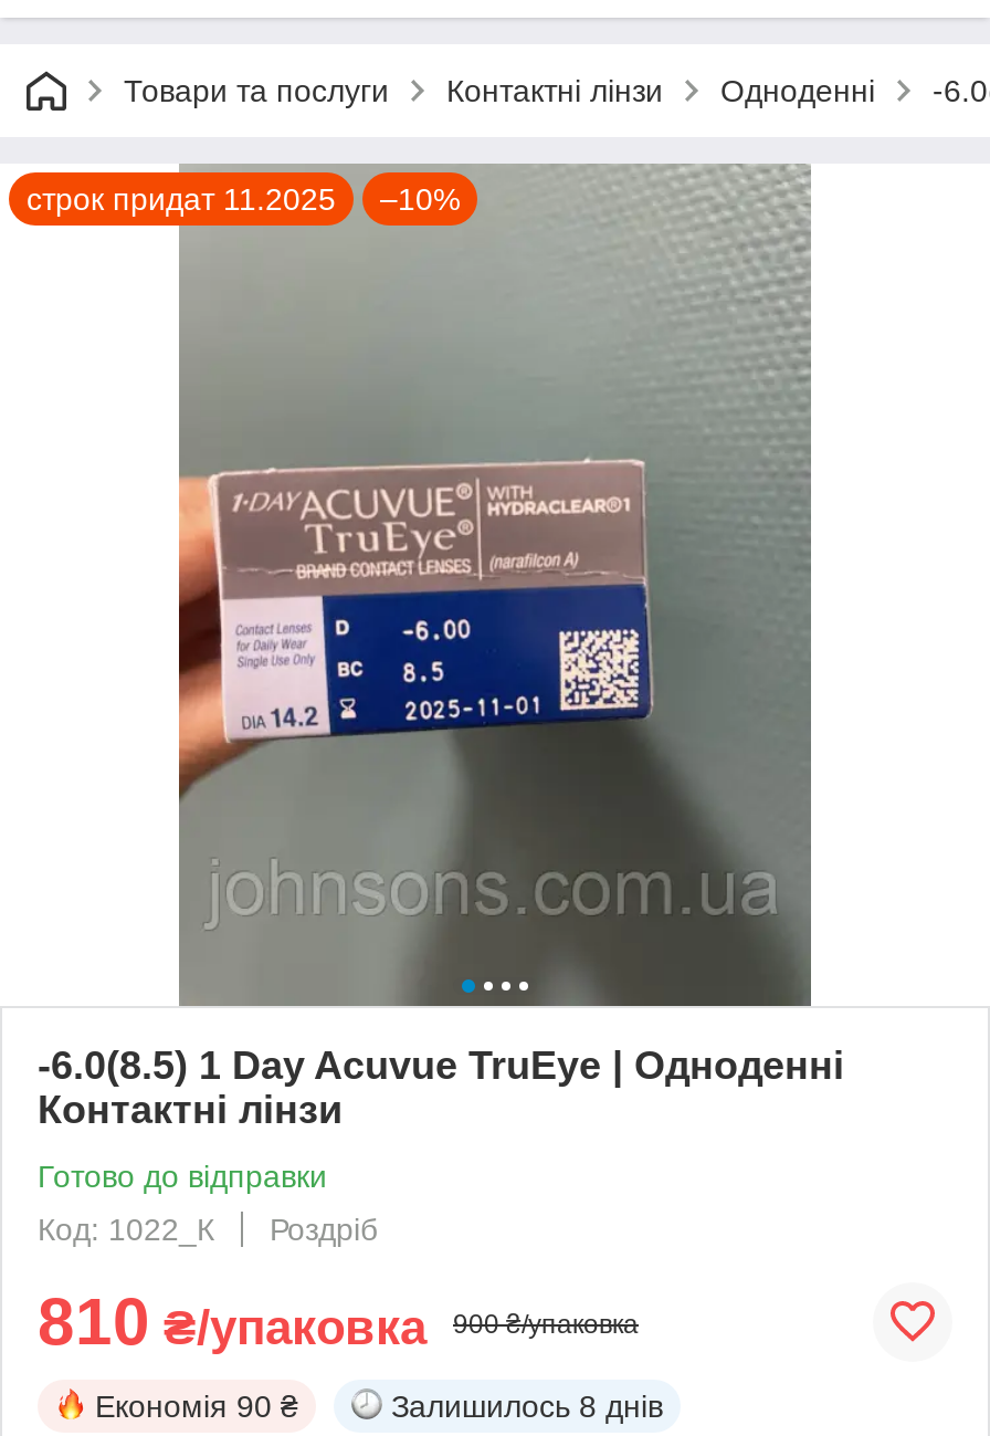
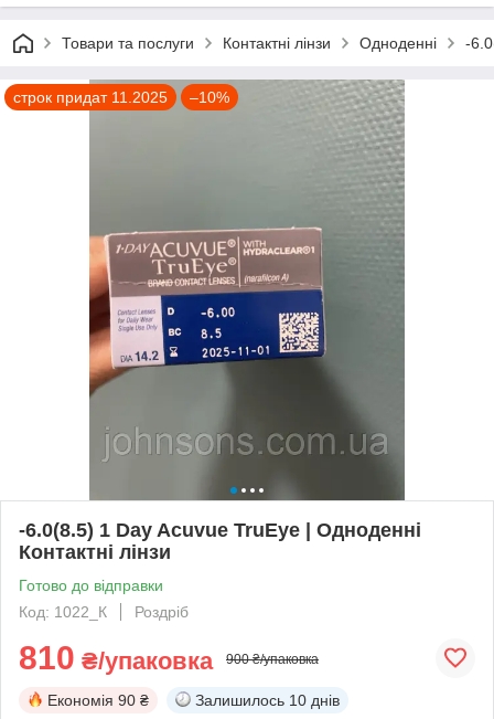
[391,1388,663,1423] Залишилось 8 днів -> [195,691,340,709] Залишилось 10 днів

